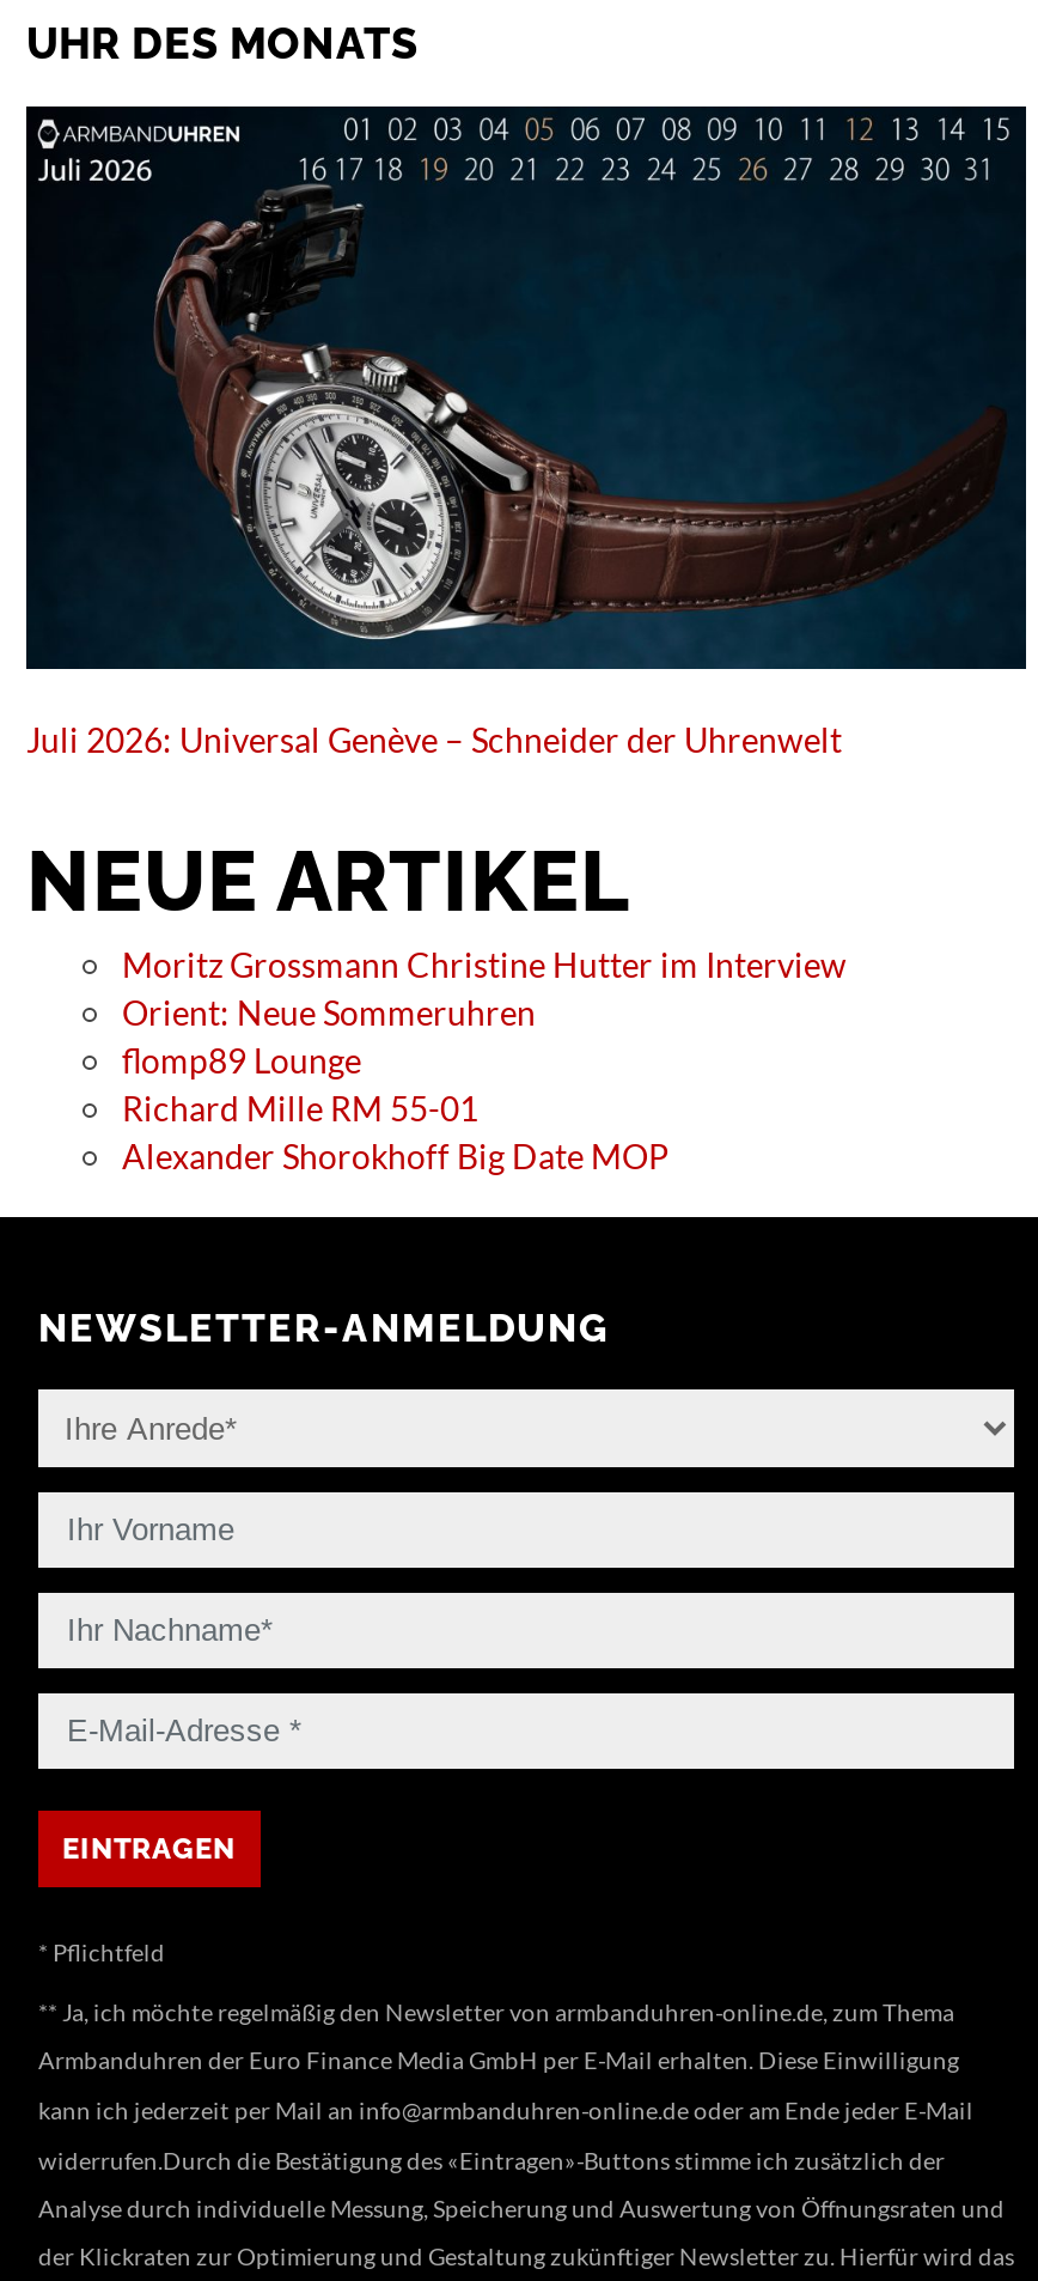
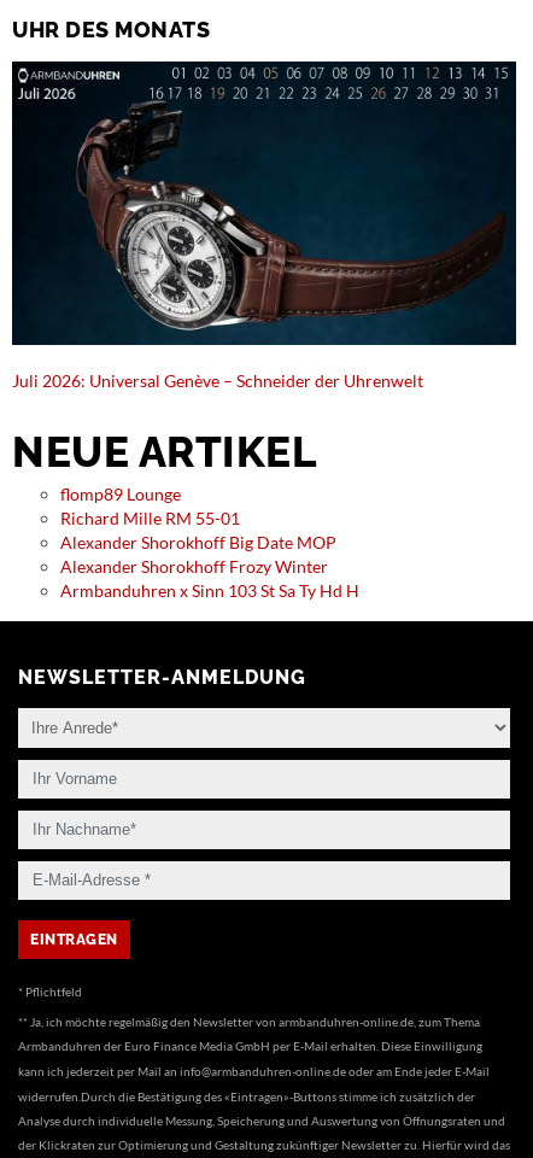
[122,944,847,1032] Moritz Grossmann Christine Hutter im Interview | Orient: Neue Sommeruhren -> none
moved [122,1039,670,1176] -> [60,483,336,552]: flomp89 Lounge | Richard Mille RM 55-01 | Alexander Shorokhoff Big Date MOP
none -> [60,556,359,600] Alexander Shorokhoff Frozy Winter | Armbanduhren x Sinn 103 St Sa Ty Hd H

